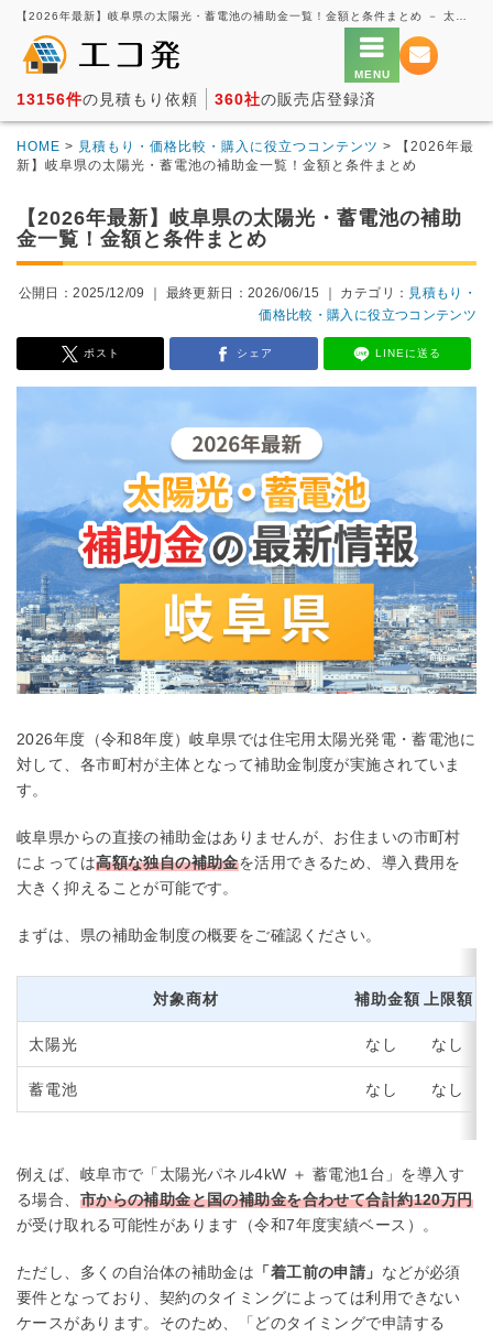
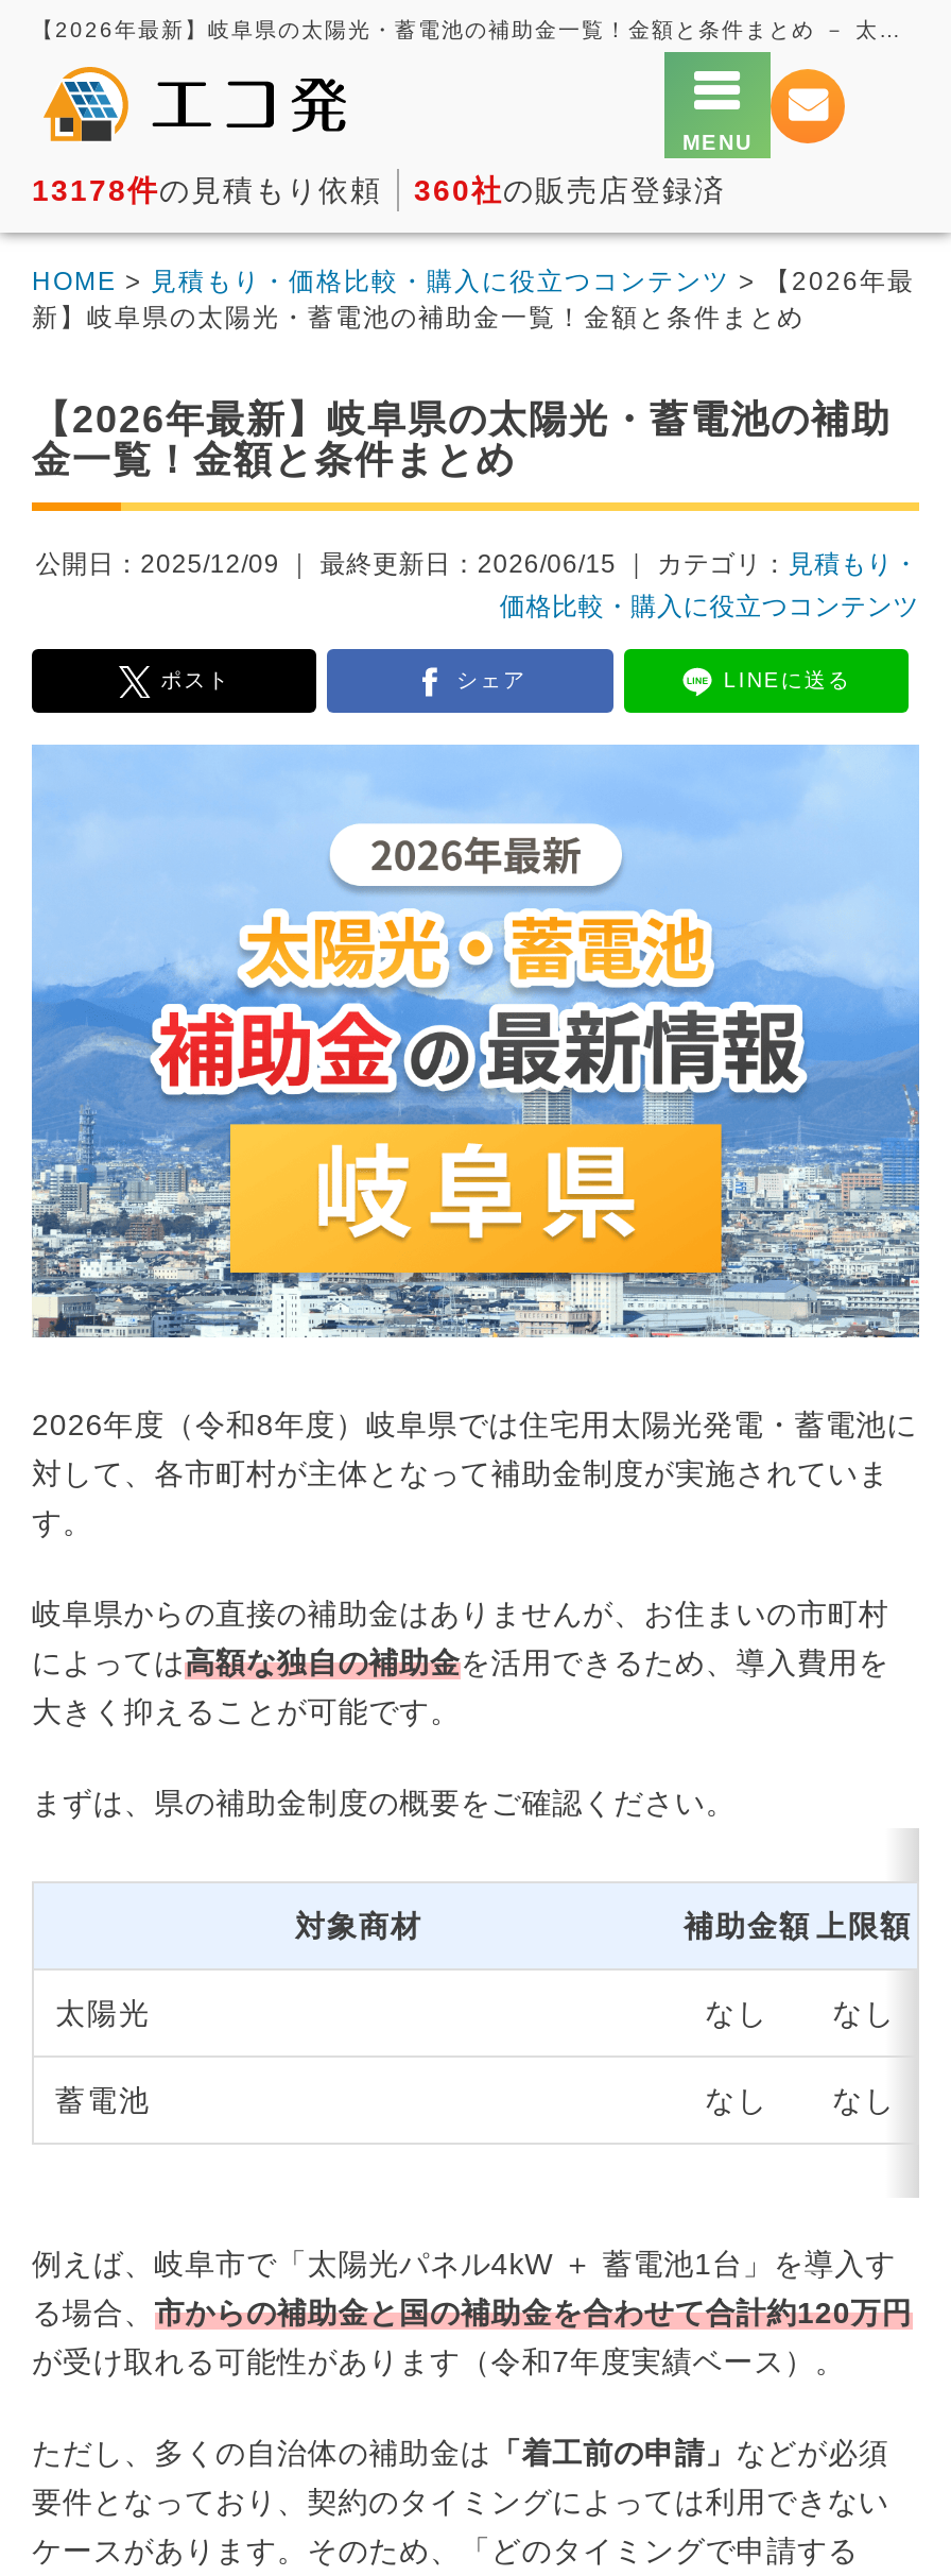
[17,90,198,108] 13156件の見積もり依頼 -> [32,173,382,207] 13178件の見積もり依頼

